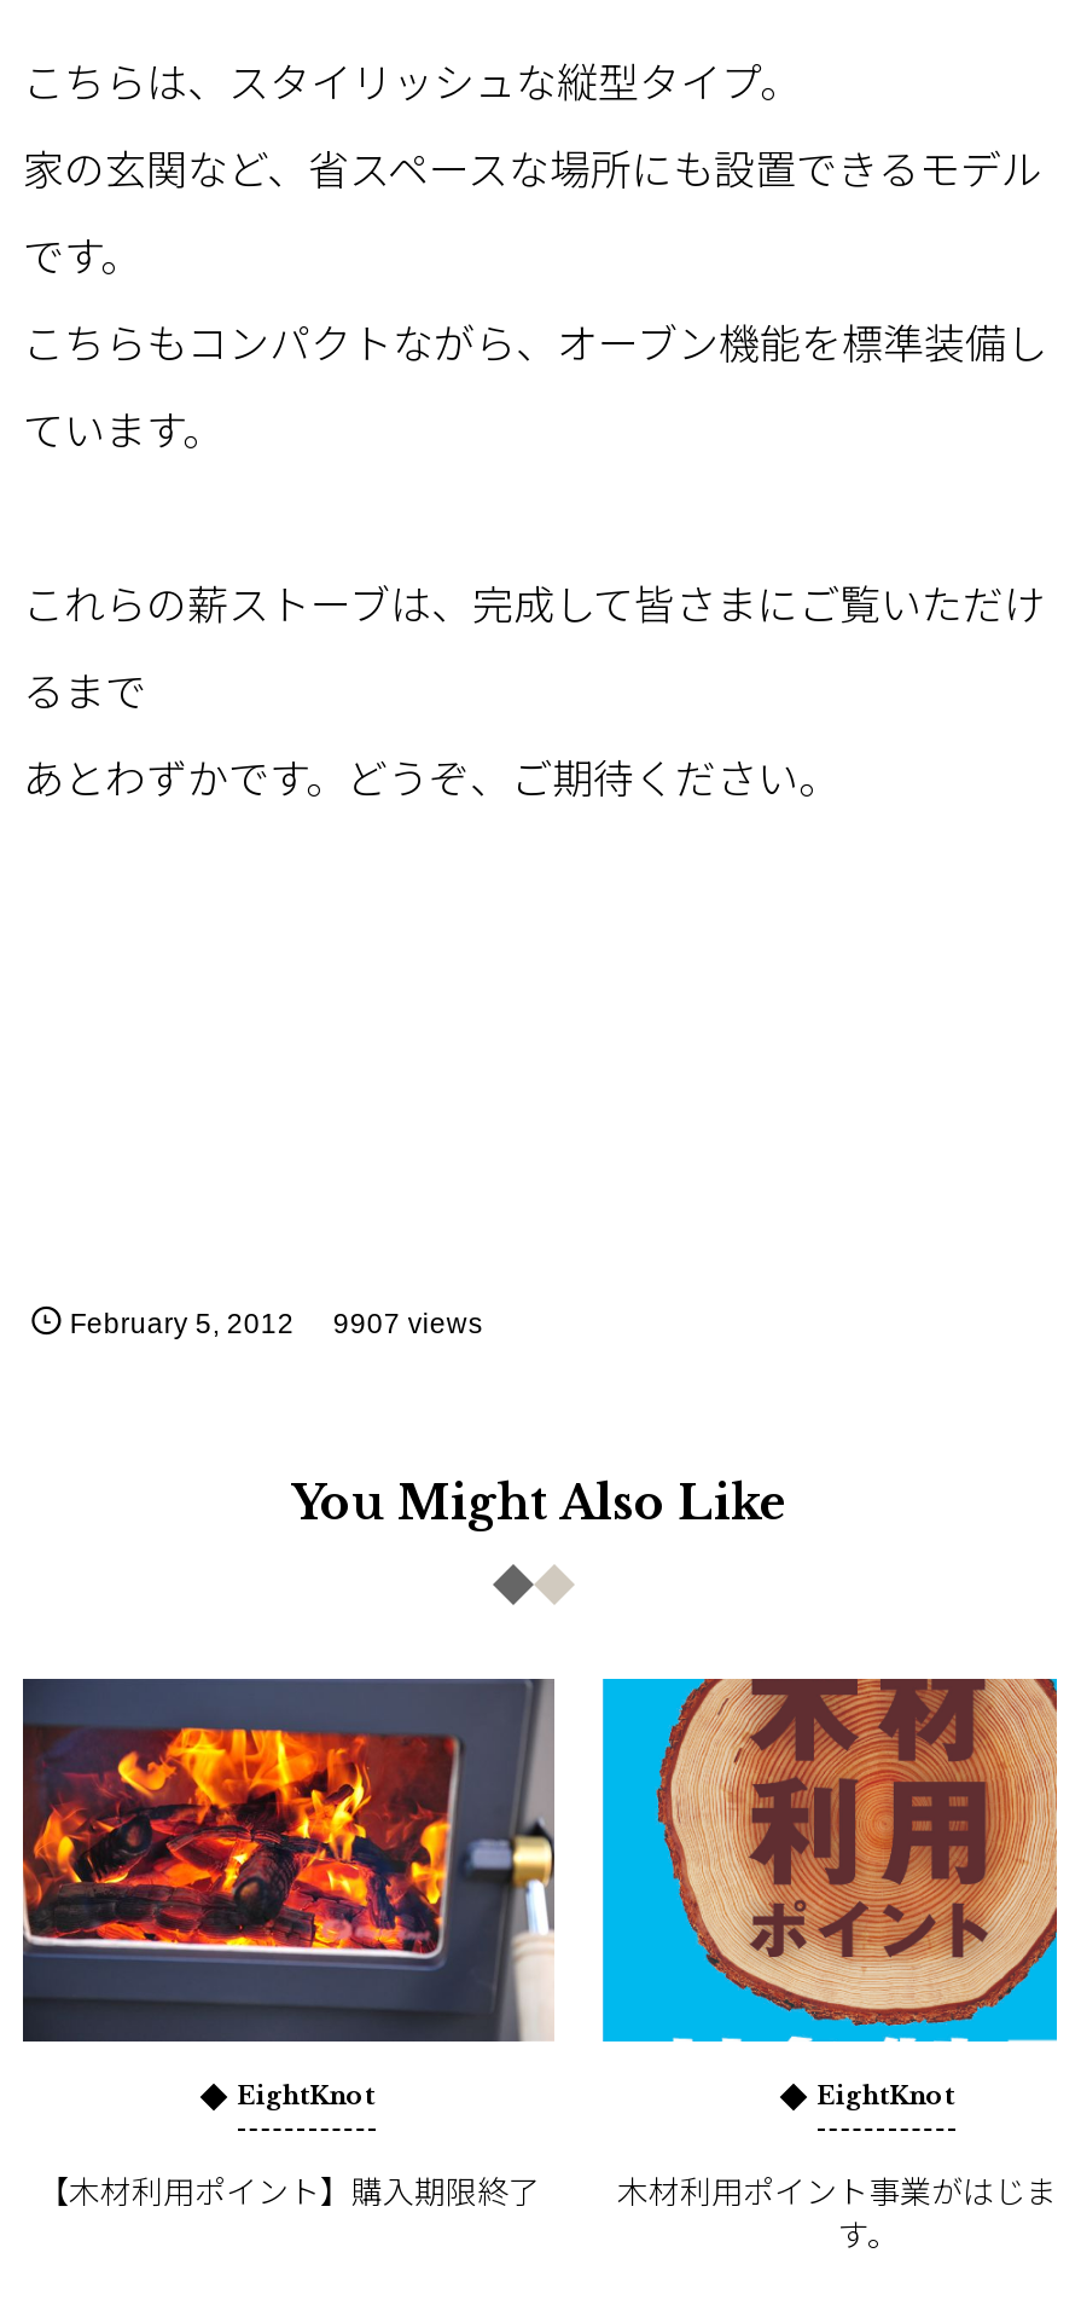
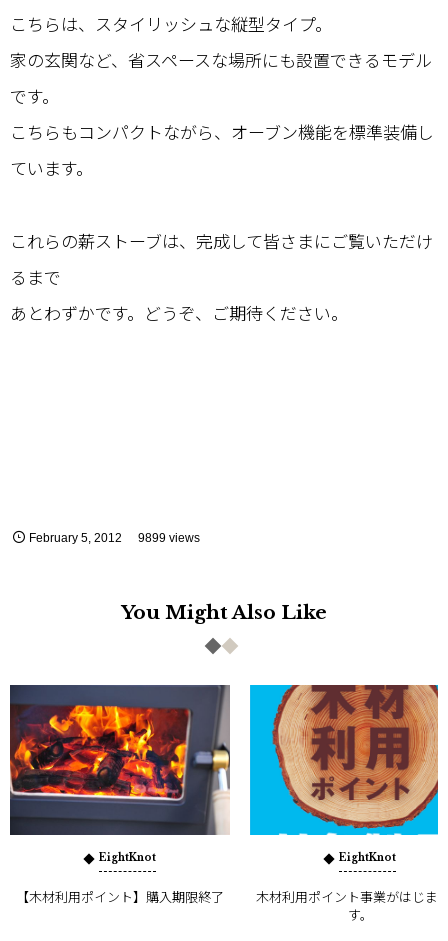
[70,1309,483,1338] February 5, 2012 9907 views -> [29,532,200,544] February 5, 2012 9899 views

